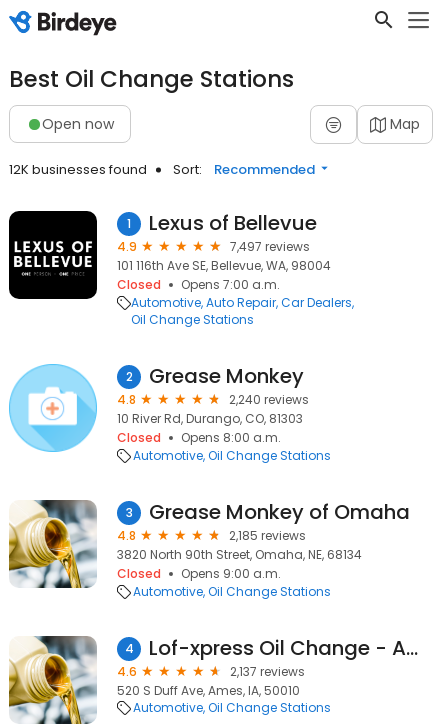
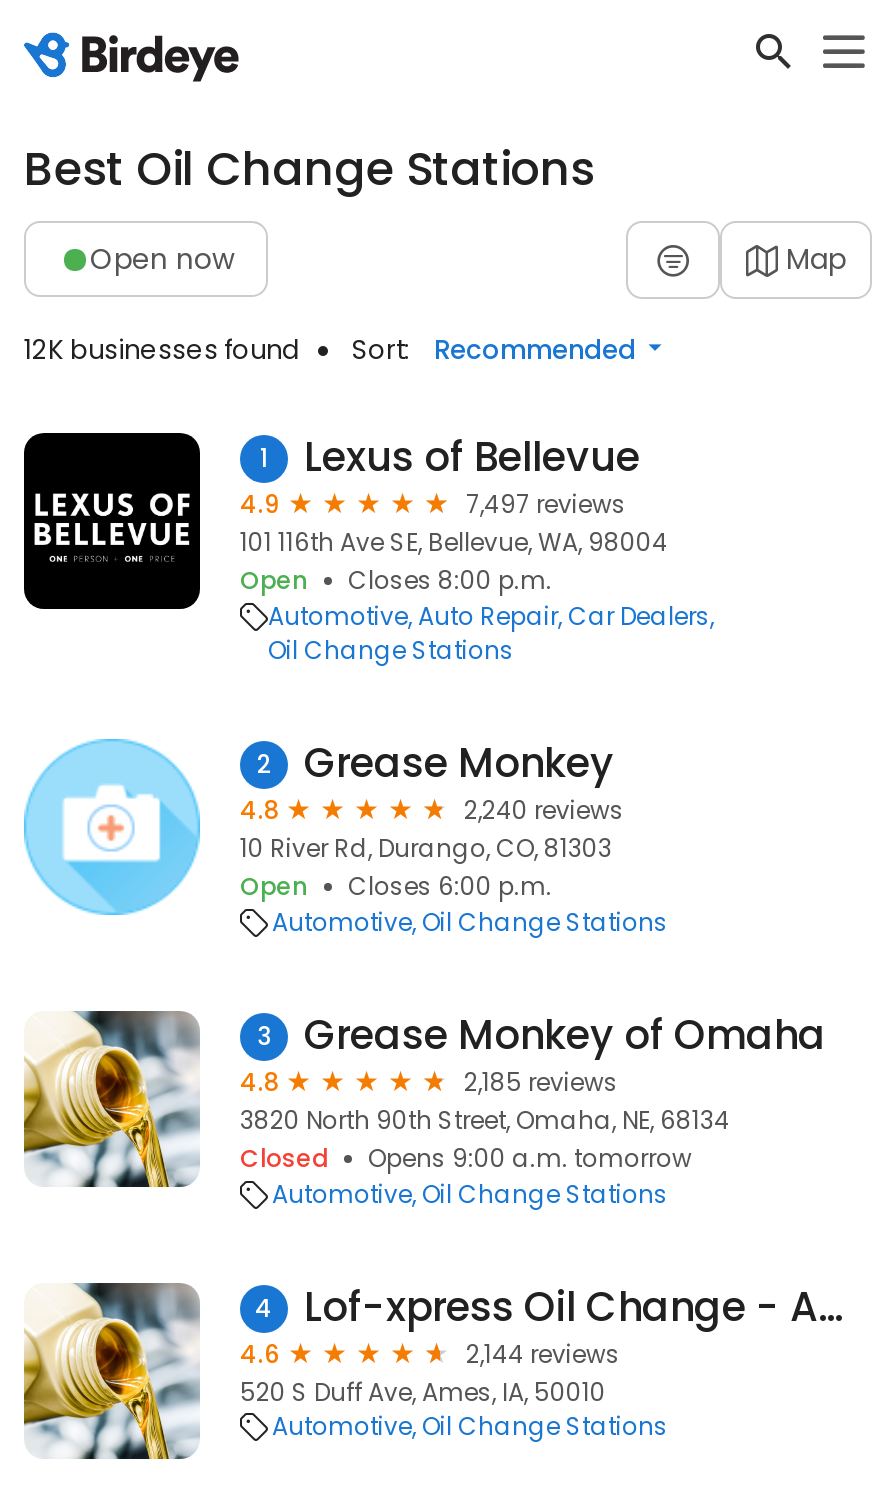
[117,276,280,293] Closed | Opens 7:00 a.m. -> [240,563,552,597] Open | Closes 8:00 p.m.
[117,429,281,446] Closed | Opens 8:00 a.m. -> [240,869,552,903] Open | Closes 6:00 p.m.
[181,565,281,582] Opens 9:00 a.m. -> [368,1141,692,1175] Opens 9:00 a.m. tomorrow
[230,663,305,680] 2,137 reviews -> [466,1337,620,1371] 2,144 reviews

